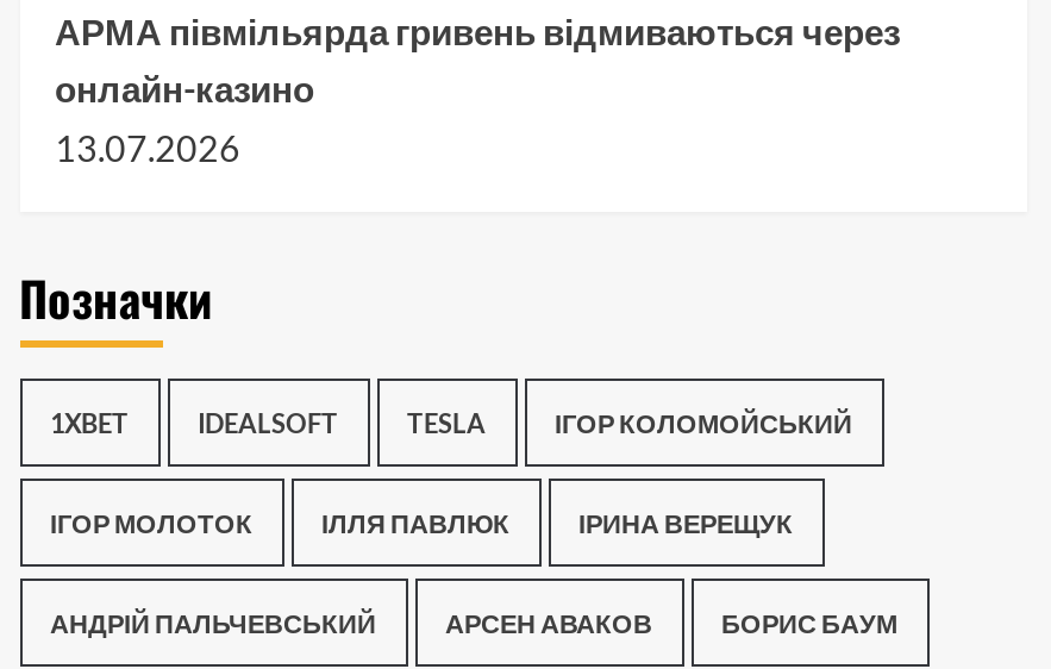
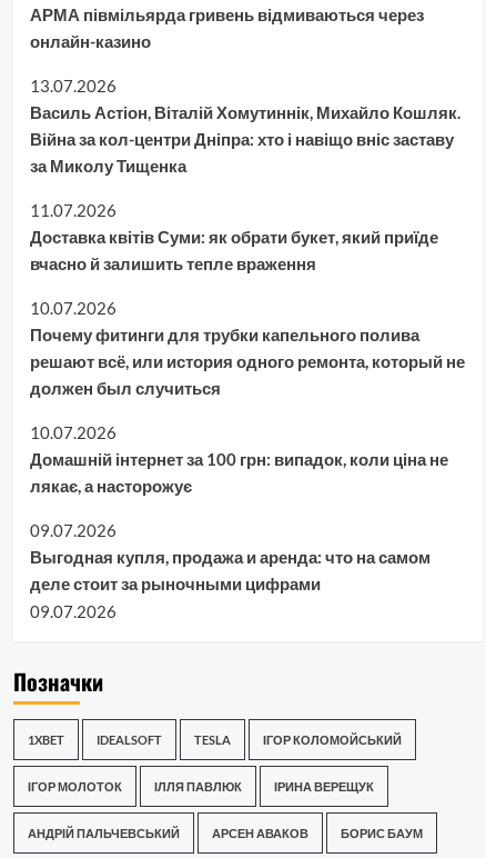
none -> [29,102,464,621] Василь Астіон, Віталій Хомутиннік, Михайло Кошляк. | Війна за кол-центри Дніпра: хто і навіщо вніс заставу | за Миколу Тищенка | 11.07.2026 | Доставка квітів Суми: як обрати букет, який приїде | вчасно й залишить тепле враження | 10.07.2026 | Почему фитинги для трубки капельного полива | решают всё, или история одного ремонта, который не | должен был случиться | 10.07.2026 | Домашній інтернет за 100 грн: випадок, коли ціна не | лякає, а насторожує | 09.07.2026 | Выгодная купля, продажа и аренда: что на самом | деле стоит за рыночными цифрами | 09.07.2026

